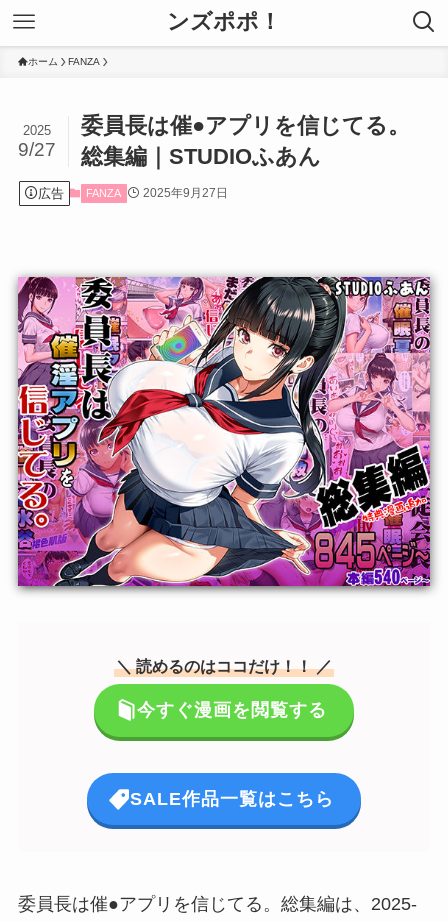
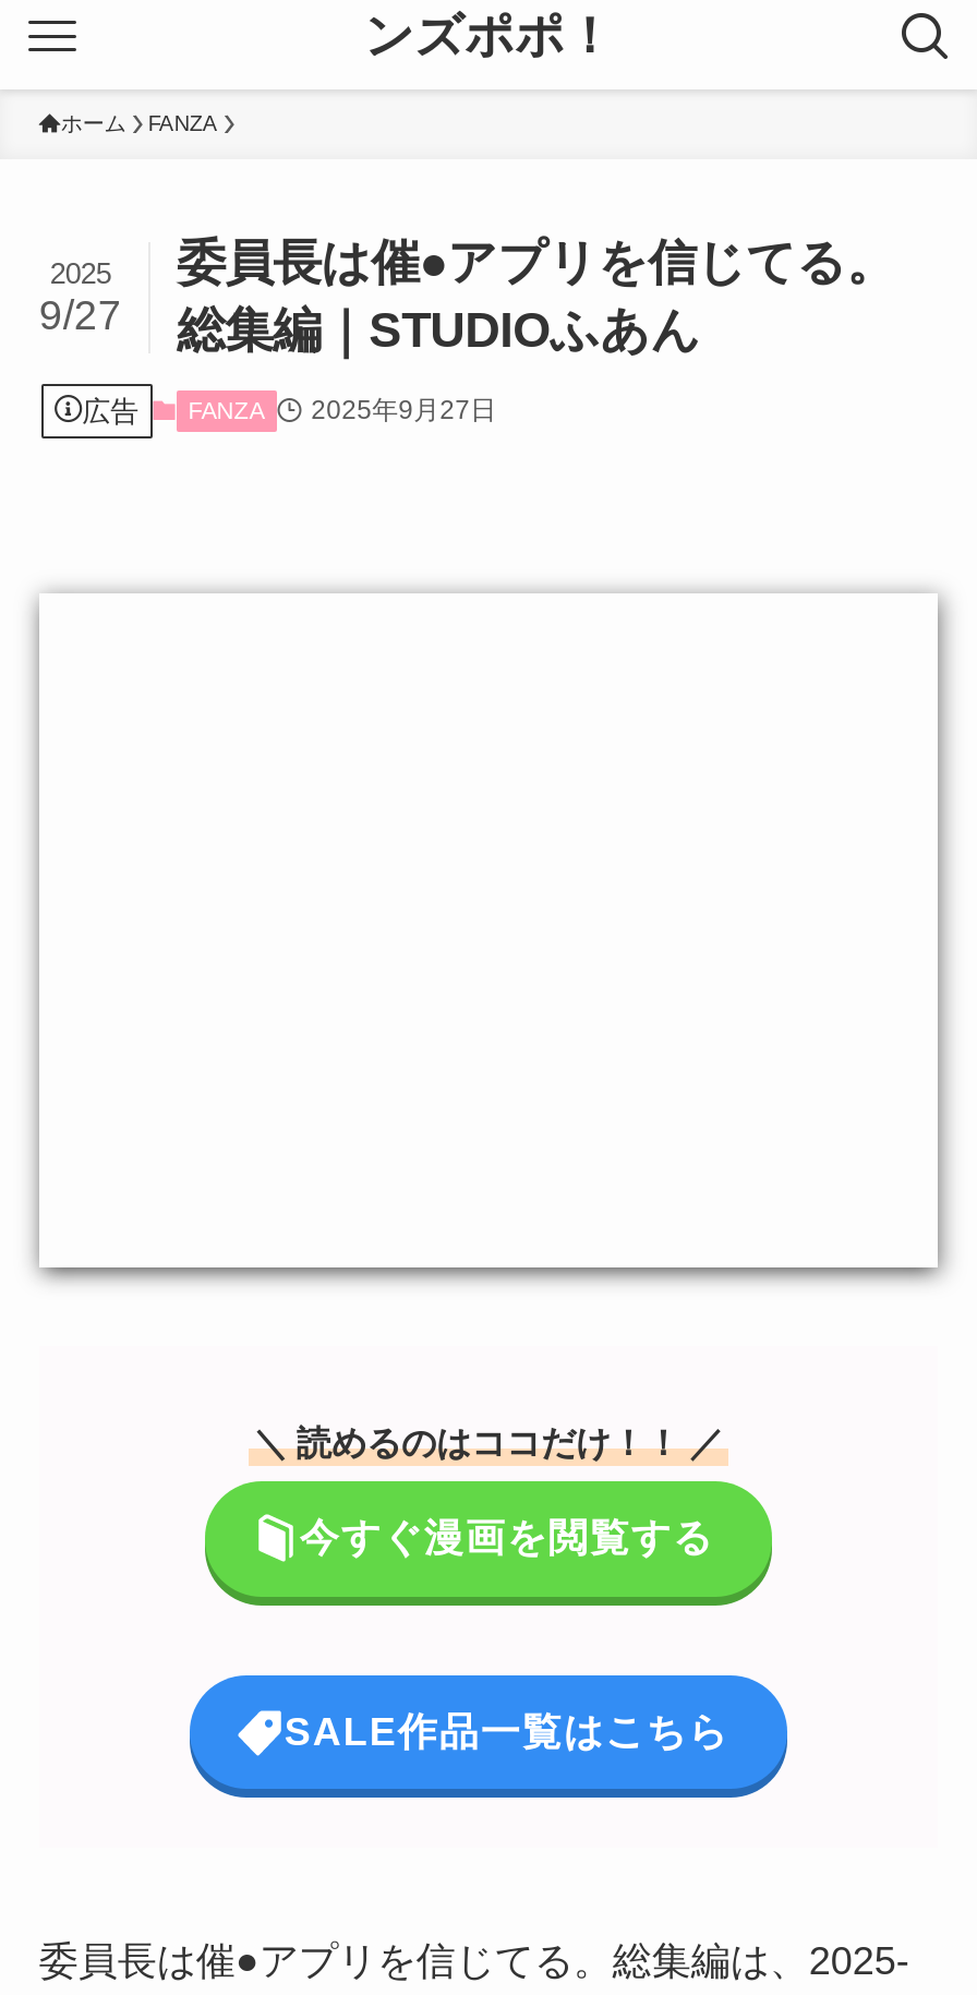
[17,276,431,587] [image] -> none

